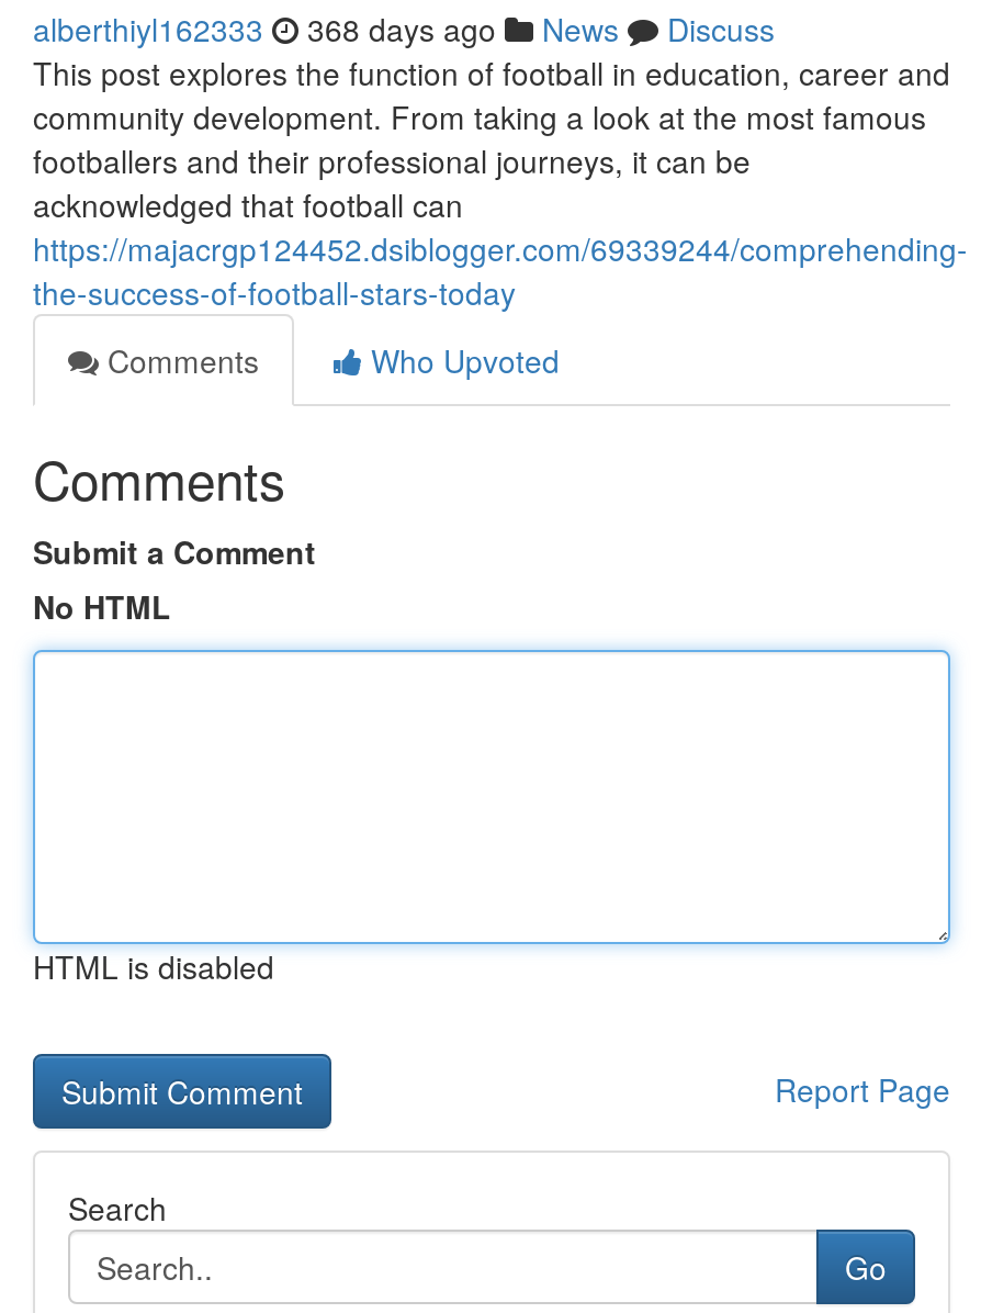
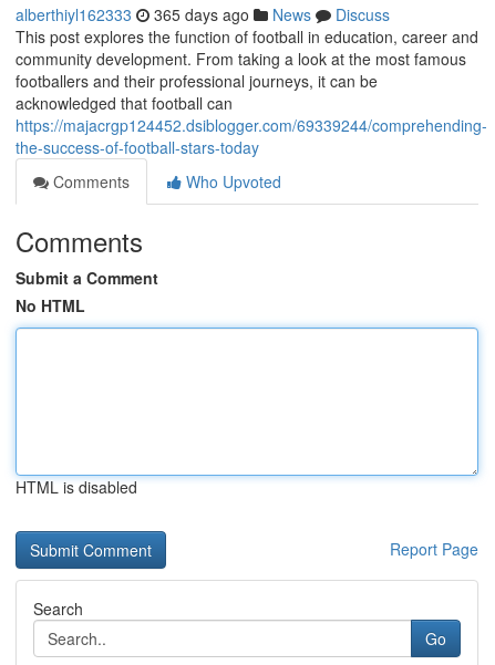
[33,7,775,50] alberthiyl162333 368 days ago News Discuss -> [16,3,390,25] alberthiyl162333 365 days ago News Discuss

